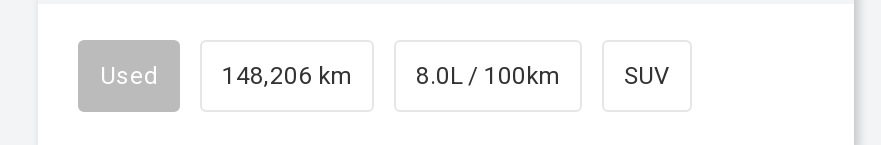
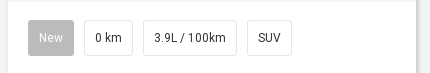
[100,62,560,90] Used | 148,206 km | 8.0L / 100km -> [39,31,226,45] New | 0 km | 3.9L / 100km

